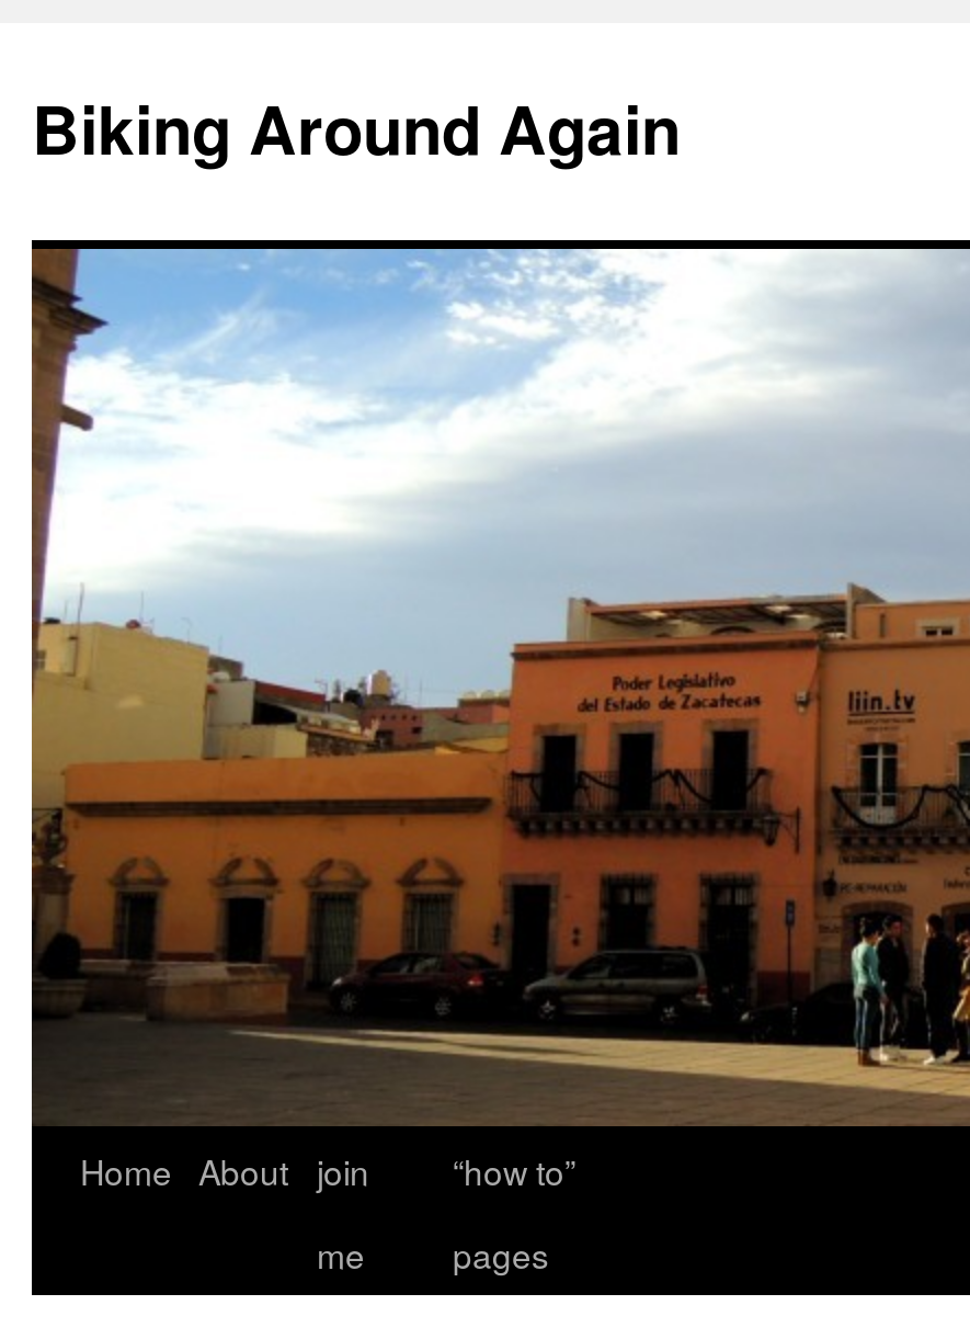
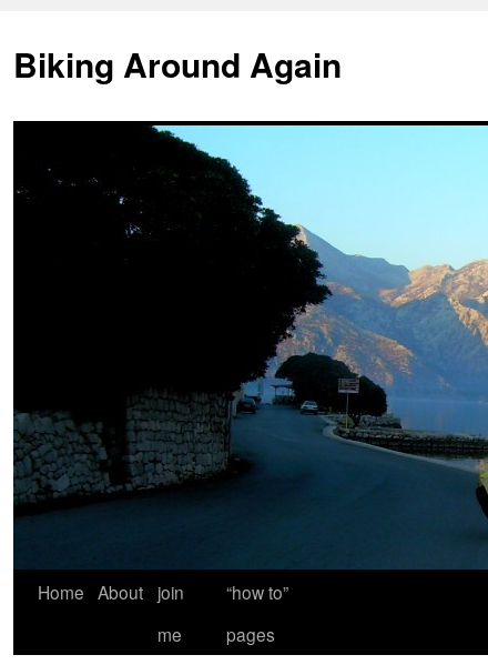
[30,247,963,1126] [image] -> [12,124,485,570] [image]

